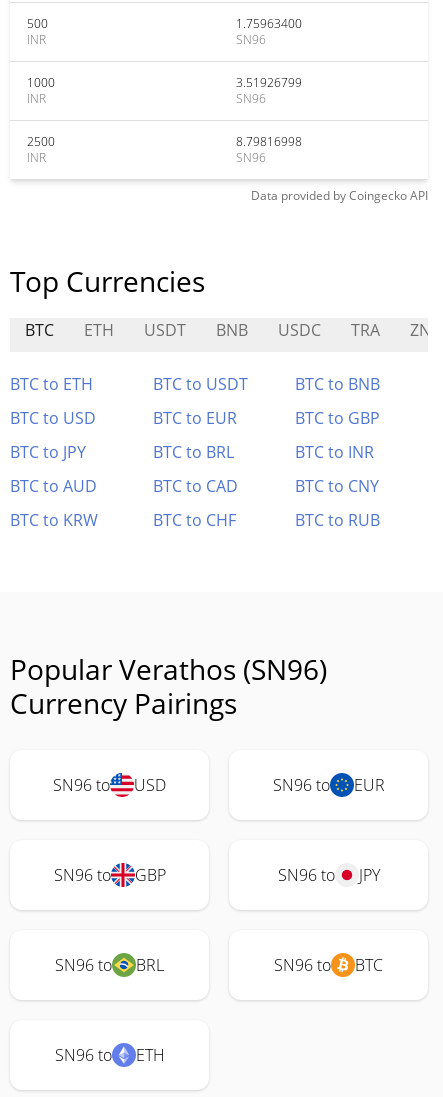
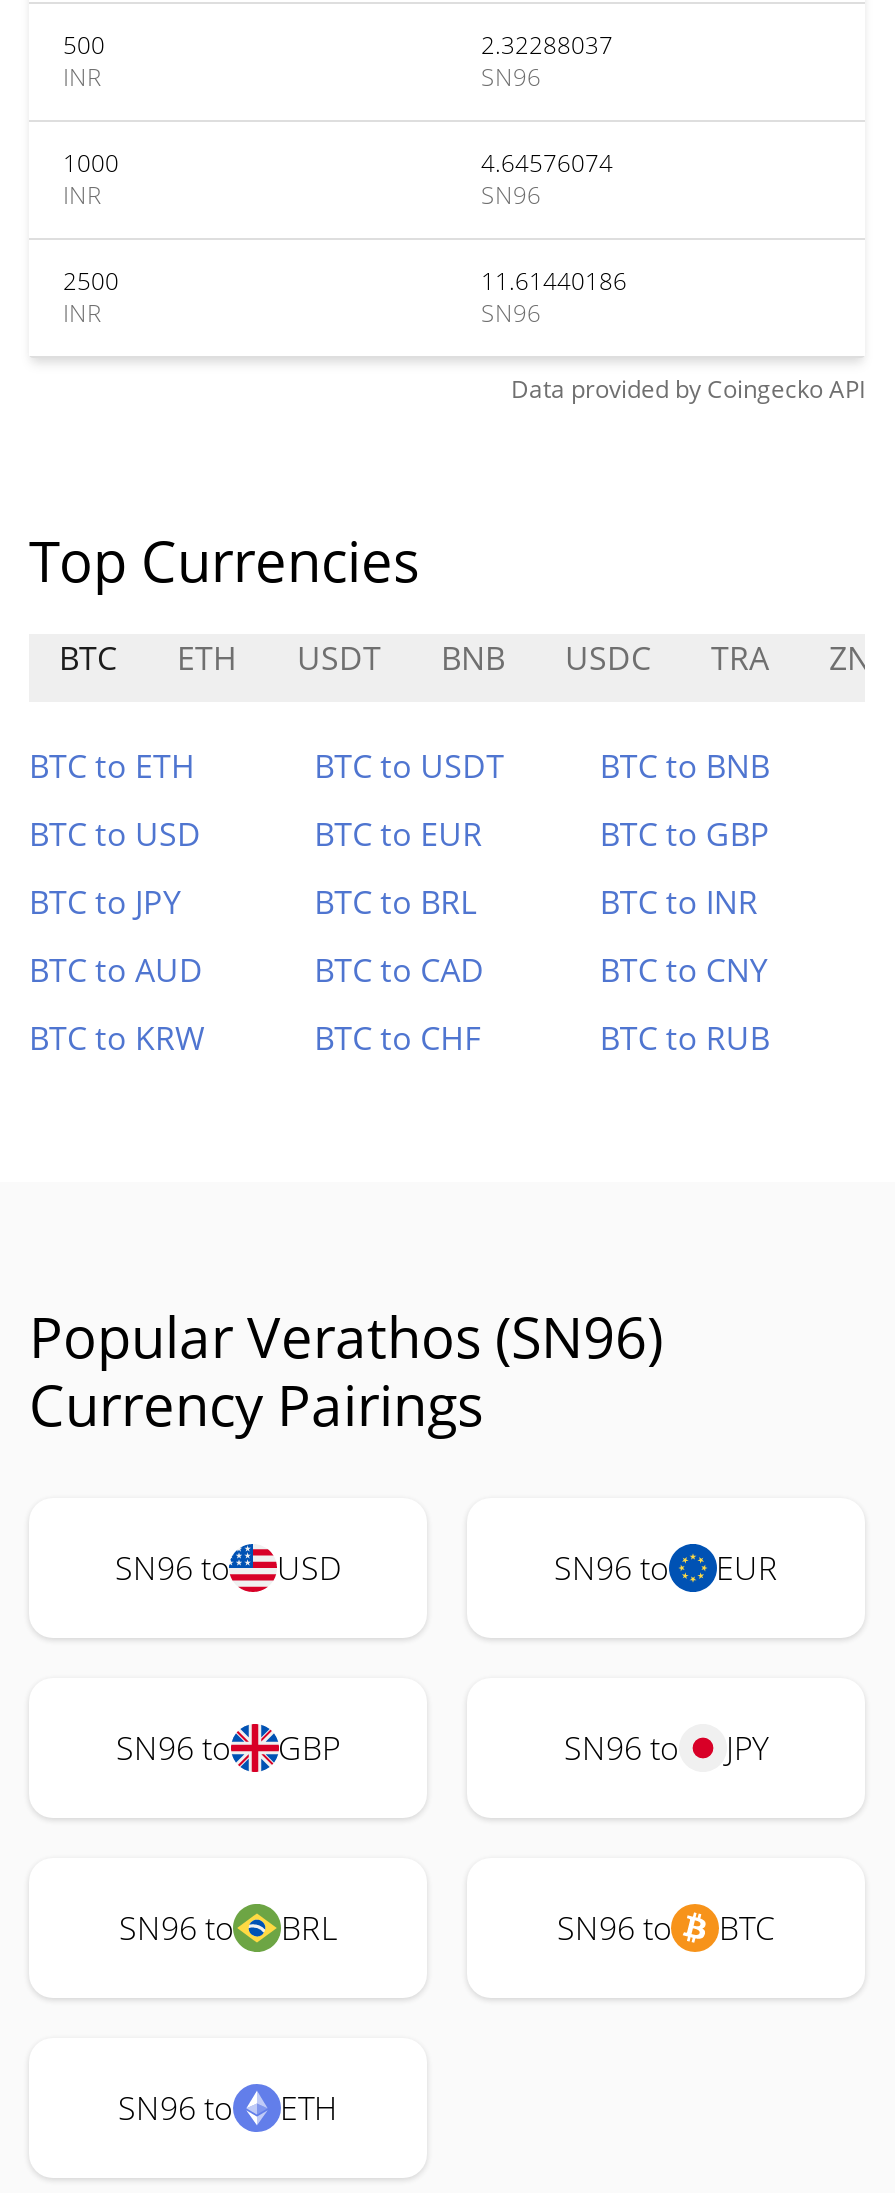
[236,15,302,32] 1.75963400 -> [481,28,613,62] 2.32288037
[236,74,302,91] 3.51926799 -> [481,146,613,180] 4.64576074
[236,133,302,150] 8.79816998 -> [481,264,627,298] 11.61440186

